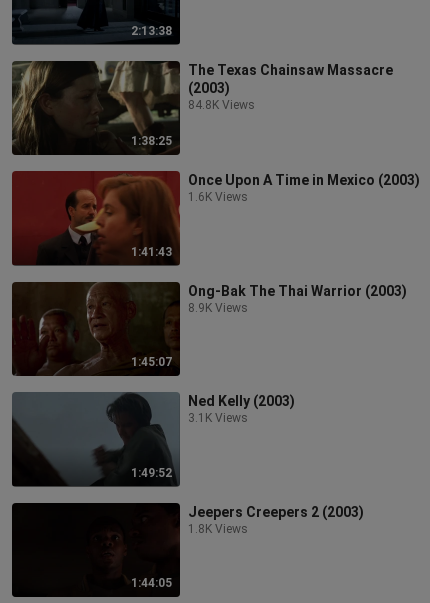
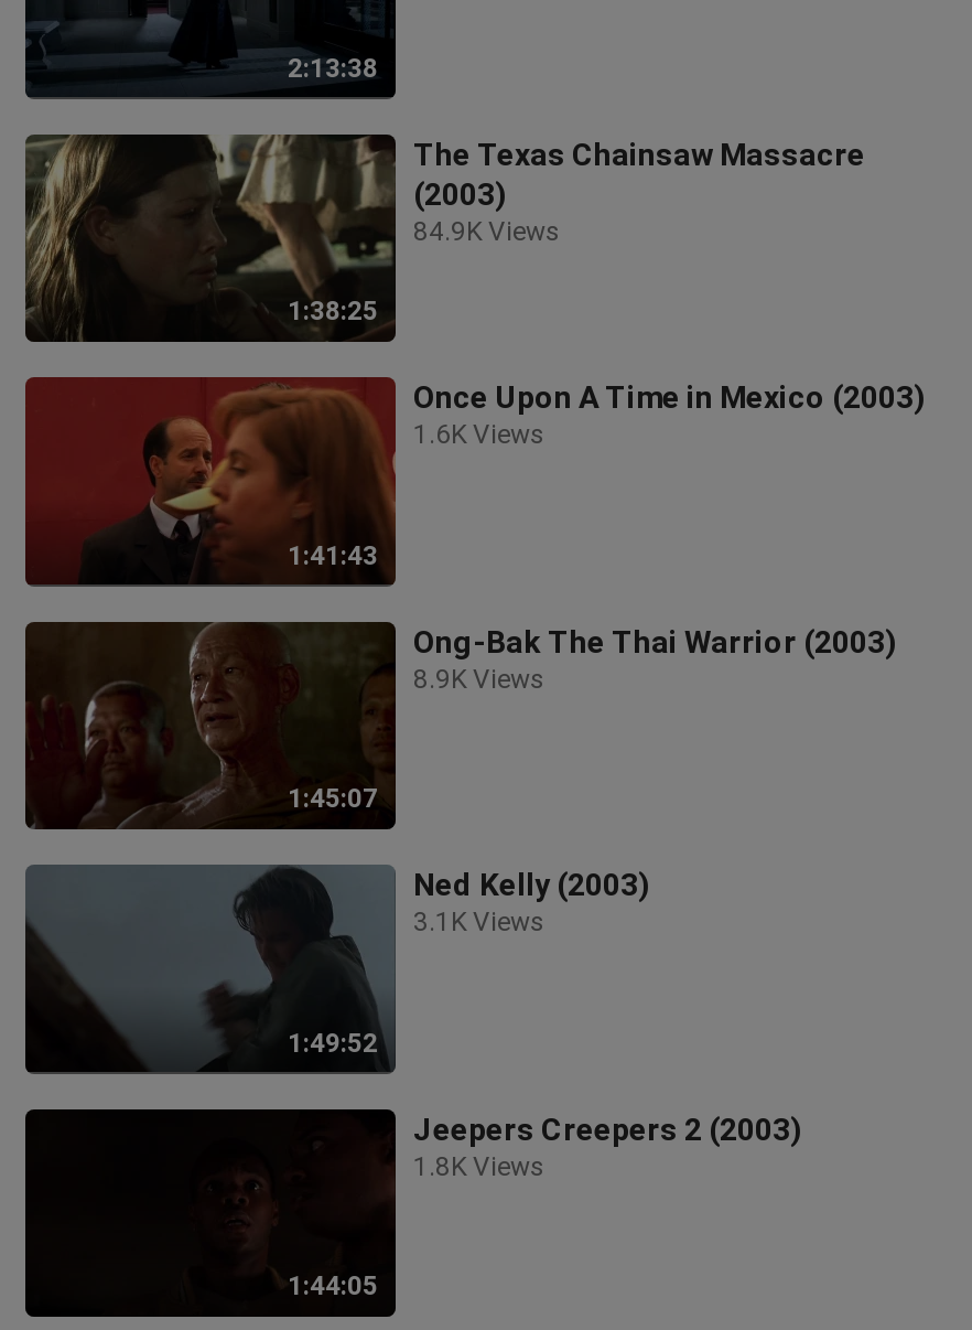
[188,97,255,111] 84.8K Views -> [413,215,561,246] 84.9K Views

